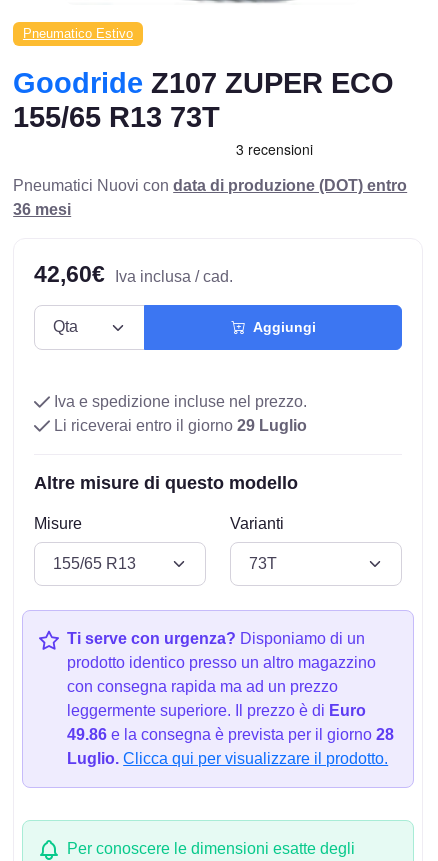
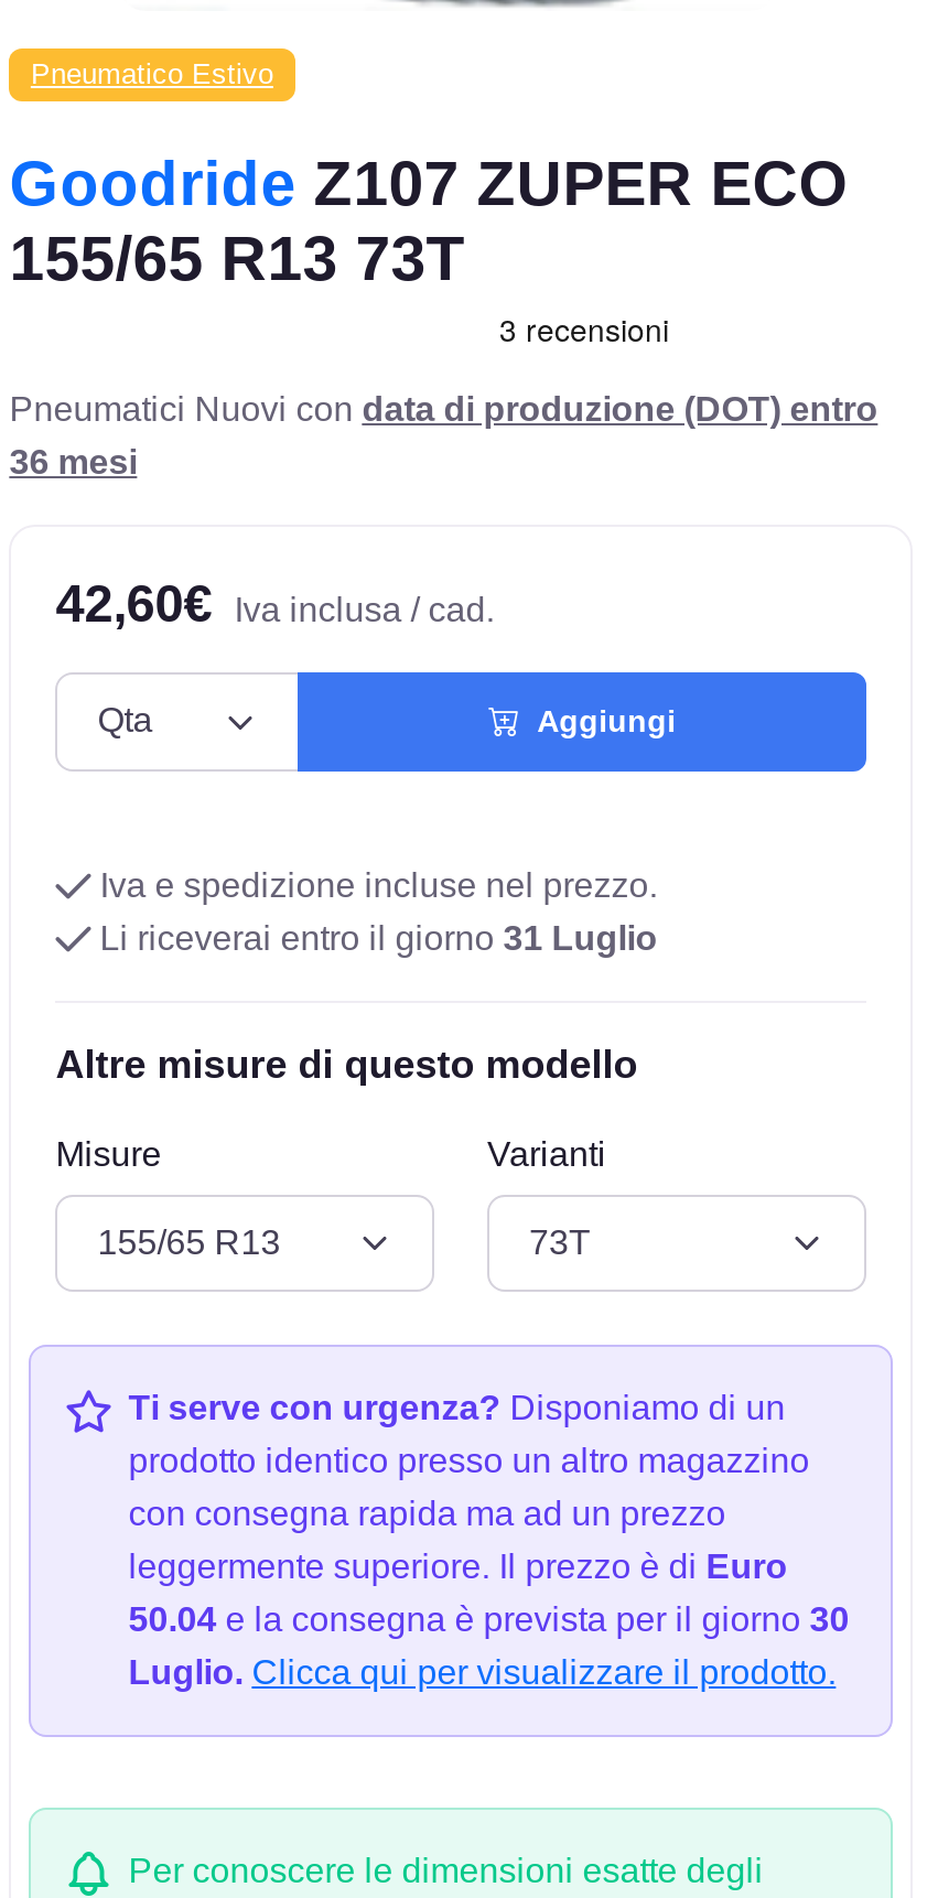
[50,416,307,433] Li riceverai entro il giorno 29 Luglio -> [91,918,657,956] Li riceverai entro il giorno 31 Luglio
[67,726,394,743] 49.86 e la consegna è prevista per il giorno 28 -> [128,1600,849,1638] 50.04 e la consegna è prevista per il giorno 30

